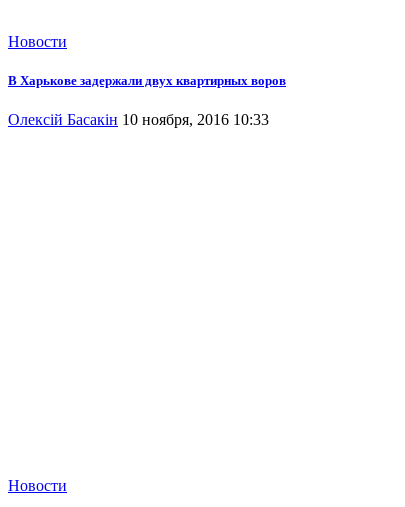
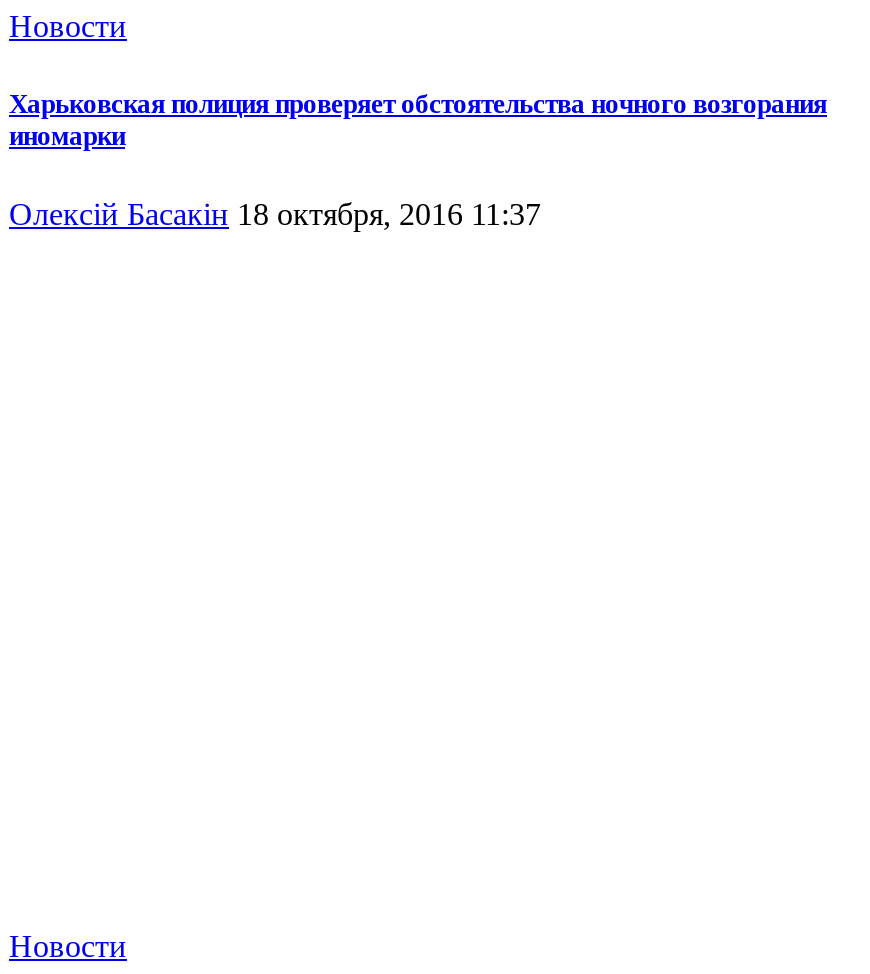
[8,73,286,88] В Харькове задержали двух квартирных воров -> [9,90,827,152] Харьковская полиция проверяет обстоятельства ночного возгорания | иномарки
[8,111,269,128] Олексій Басакін 10 ноября, 2016 10:33 -> [9,198,541,232] Олексій Басакін 18 октября, 2016 11:37

